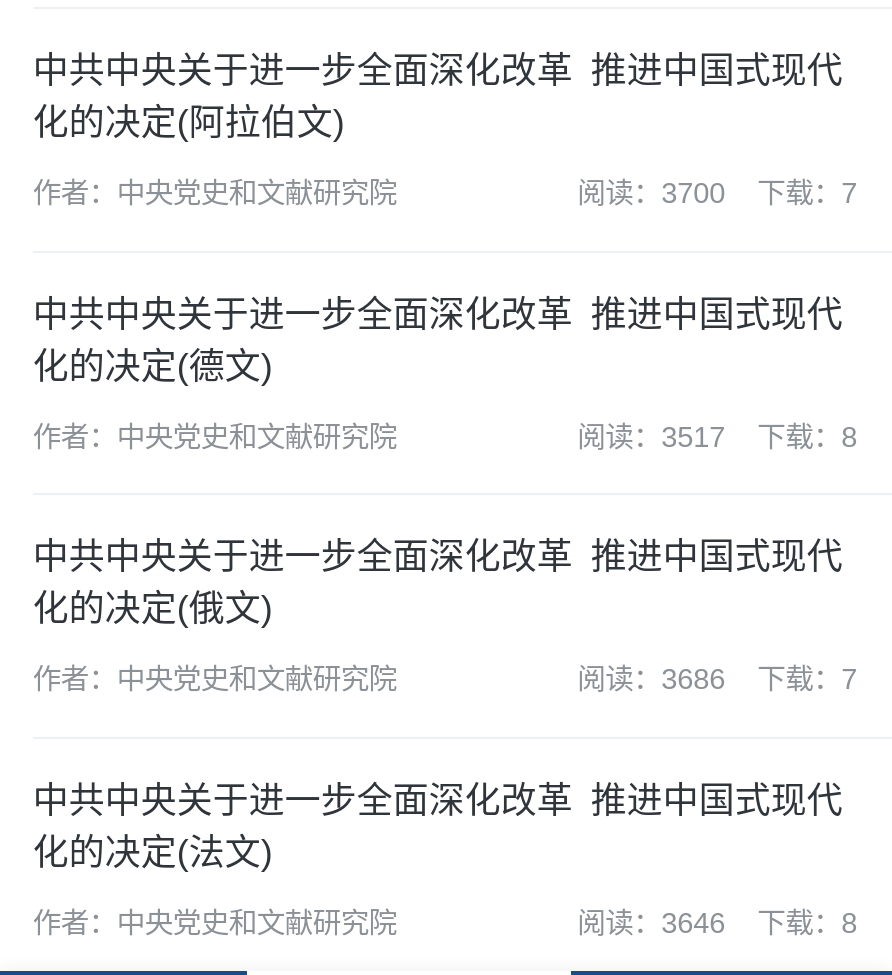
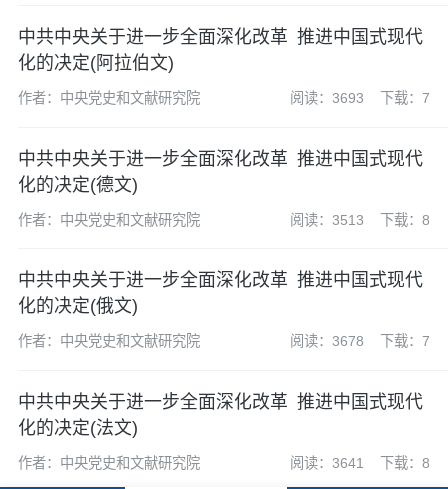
[577,177,857,209] 阅读：3700 下载：7 -> [290,90,430,106] 阅读：3693 下载：7
[577,420,857,452] 阅读：3517 下载：8 -> [290,211,430,227] 阅读：3513 下载：8
[577,664,857,696] 阅读：3686 下载：7 -> [290,333,430,349] 阅读：3678 下载：7
[577,907,857,939] 阅读：3646 下载：8 -> [290,455,430,471] 阅读：3641 下载：8

